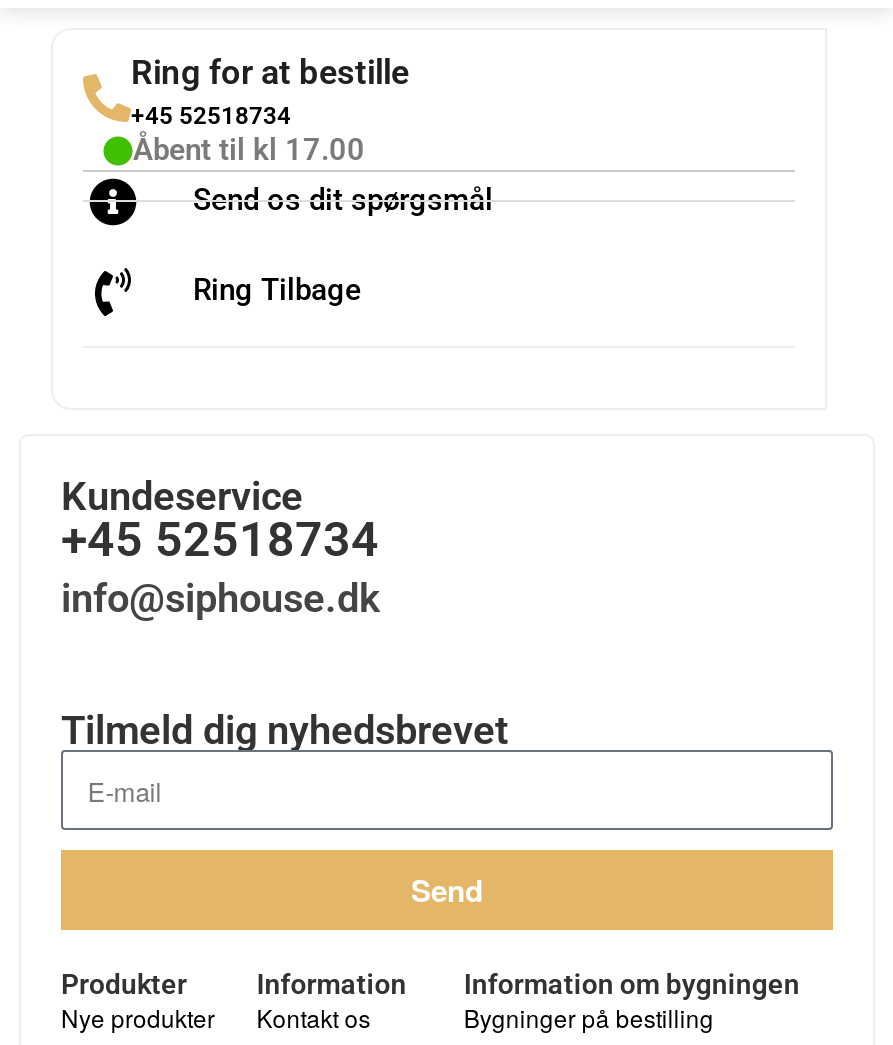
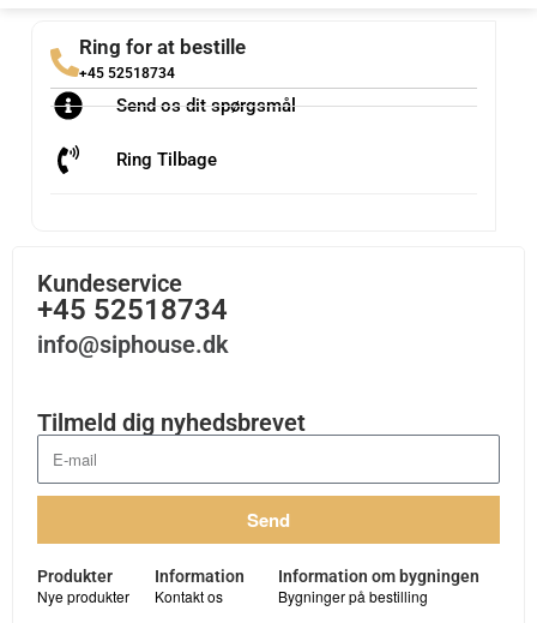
[133,132,365,168] Åbent til kl 17.00 -> none

